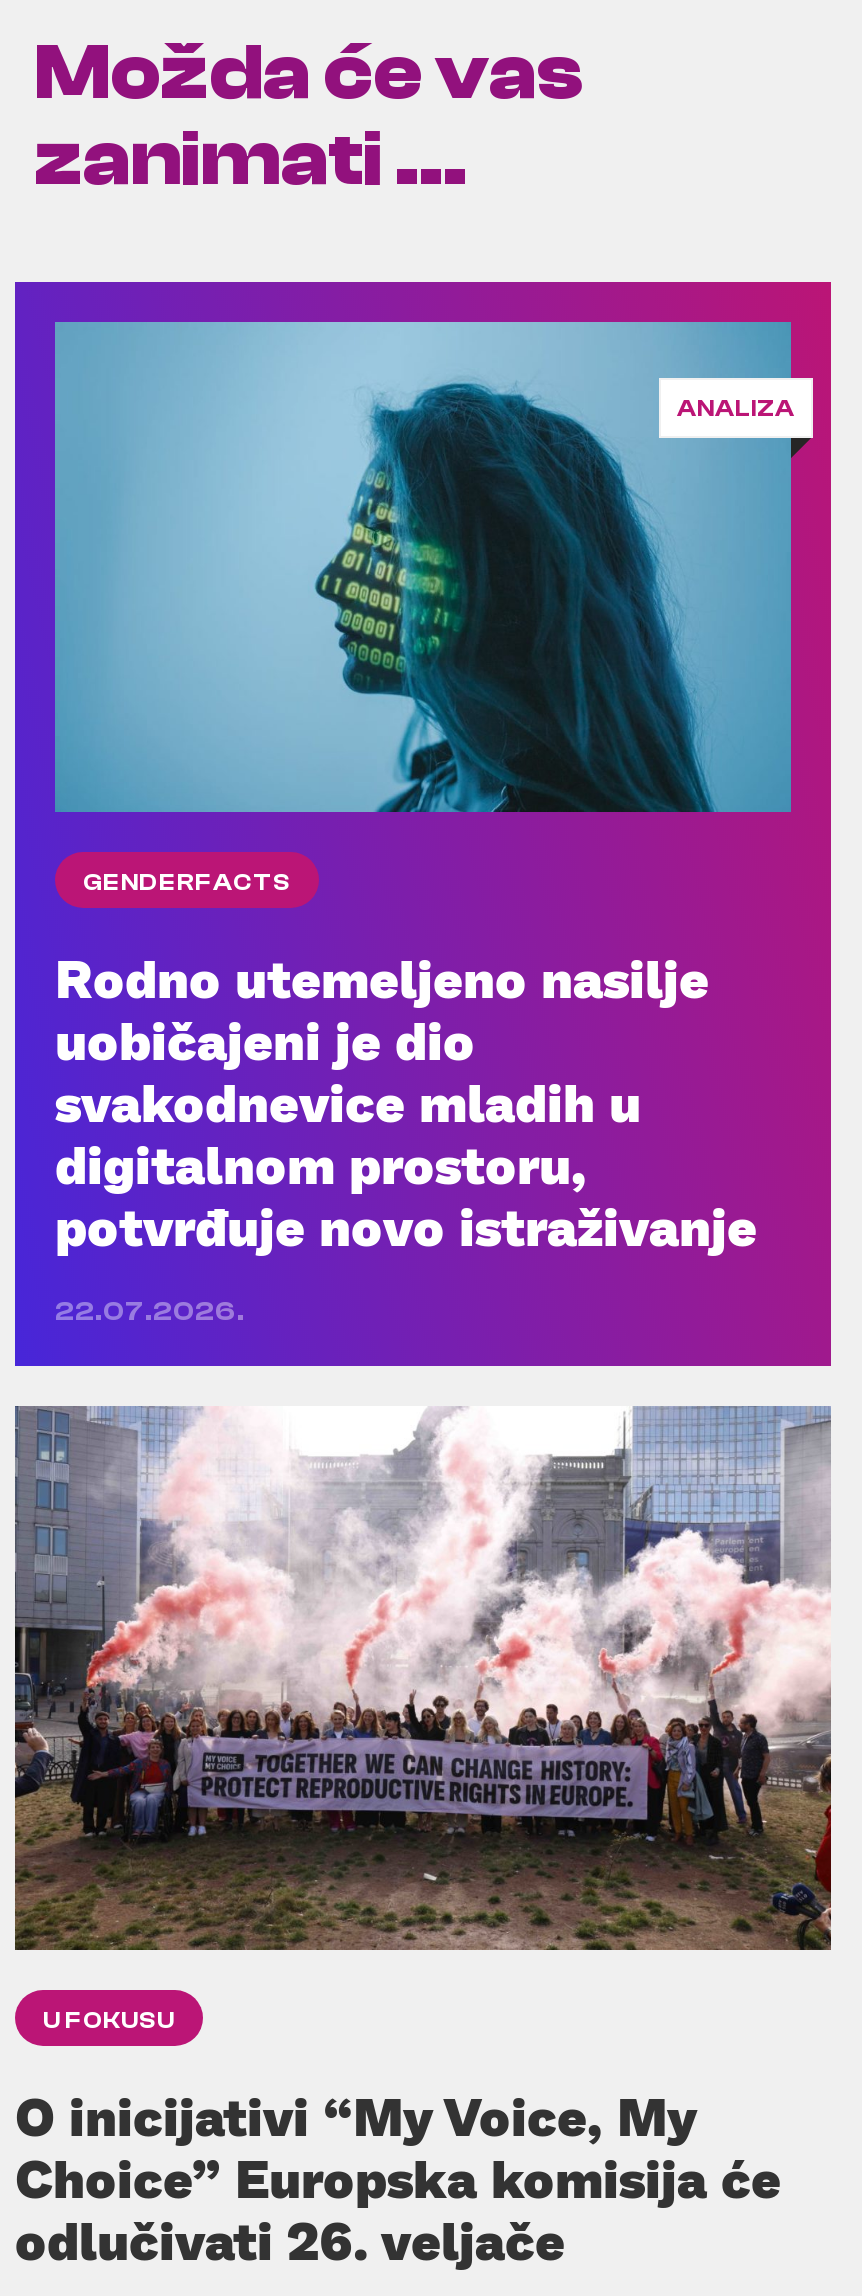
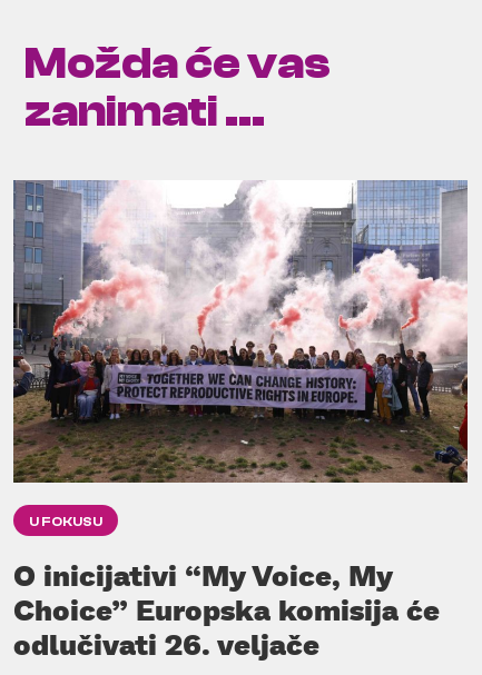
[13,280,833,1368] [image] | ANALIZA -> none
[55,868,757,1328] GENDERFACTS | Rodno utemeljeno nasilje | uobičajeni je dio | svakodnevice mladih u | digitalnom prostoru, | potvrđuje novo istraživanje | 22.07.2026. -> none

